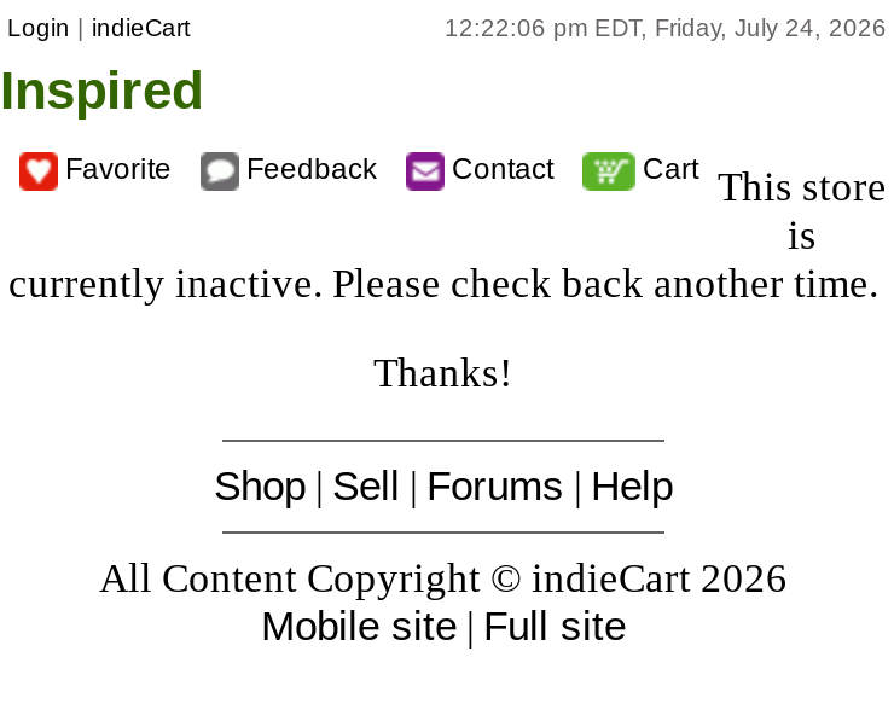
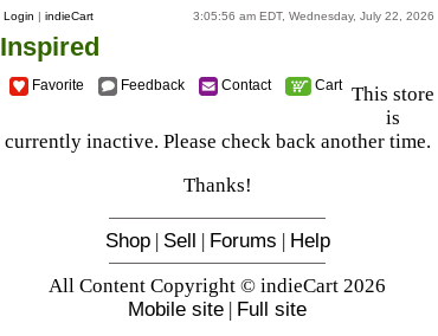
[445,14,887,41] 12:22:06 pm EDT, Friday, July 24, 2026 -> [193,9,434,22] 3:05:56 am EDT, Wednesday, July 22, 2026

